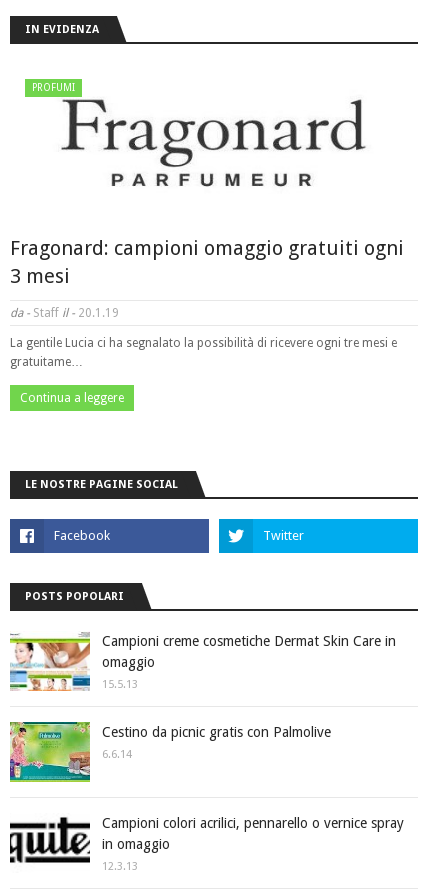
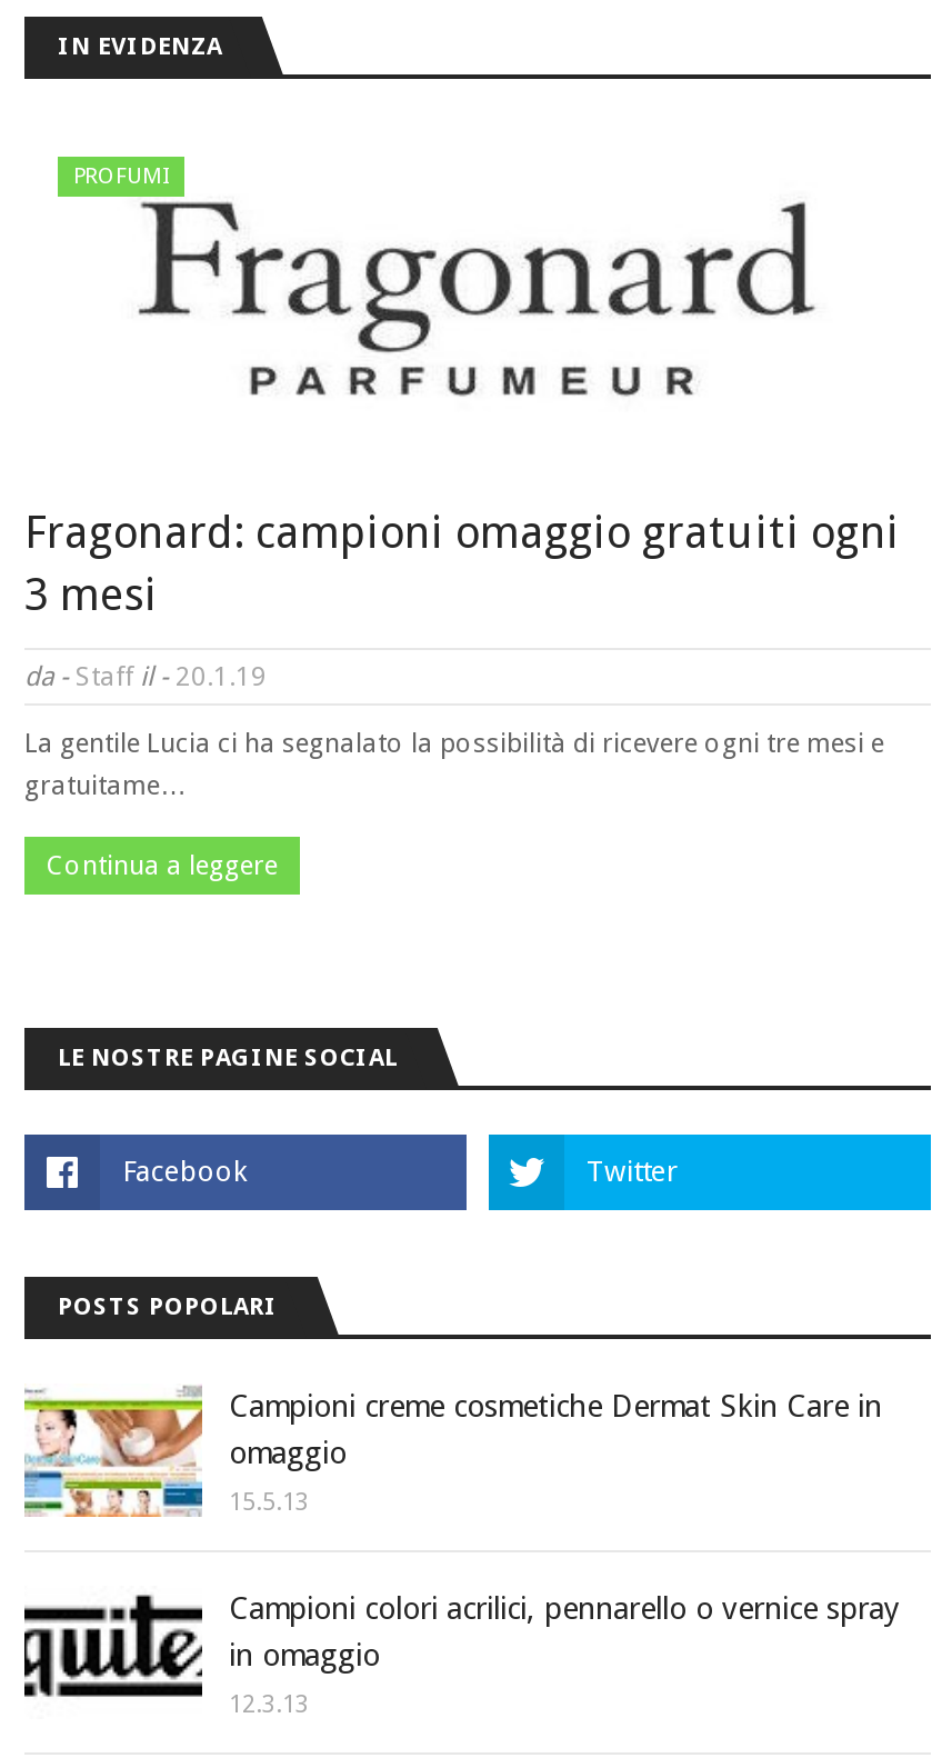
[10,721,331,783] [image] | Cestino da picnic gratis con Palmolive | 6.6.14 -> none

